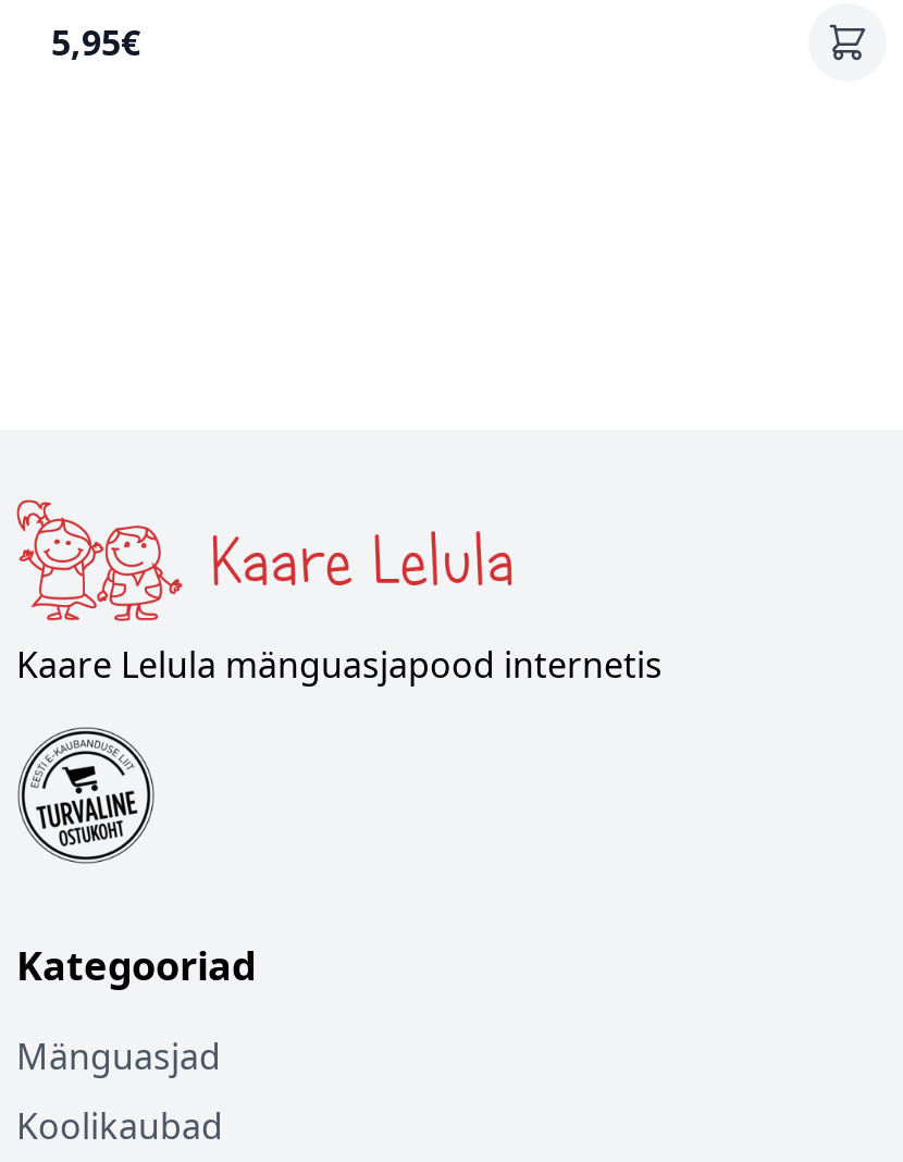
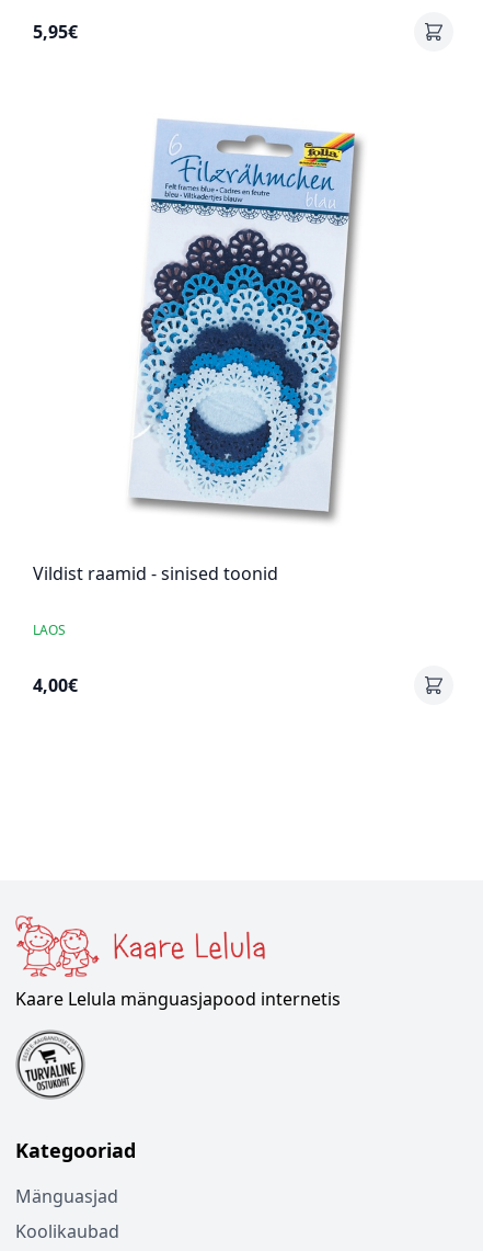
none -> [33,118,363,697] [image] | Vildist raamid - sinised toonid | LAOS | 4,00€

